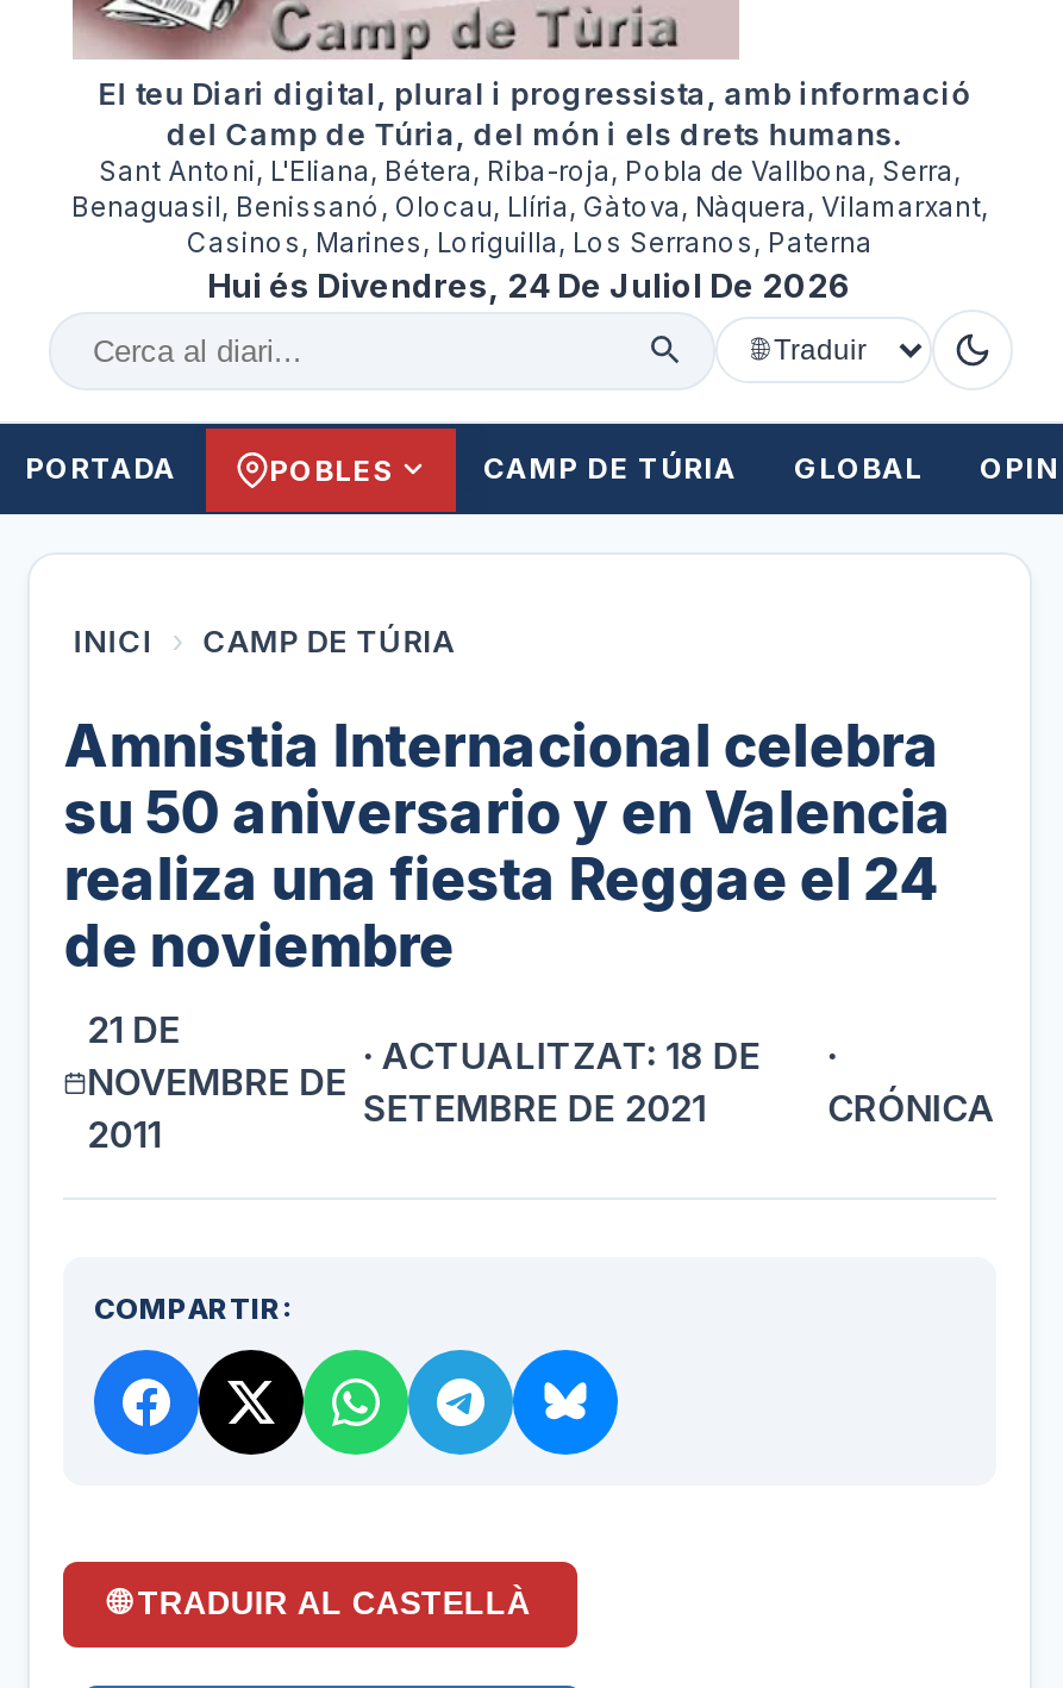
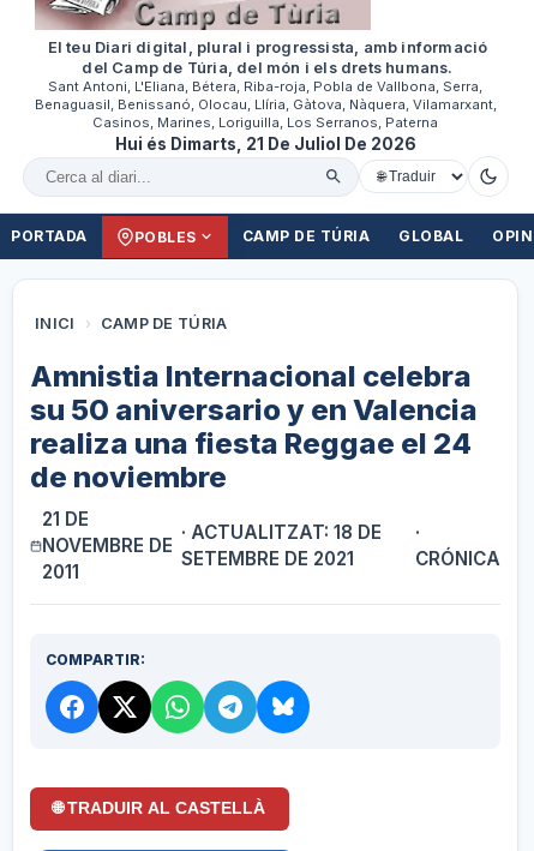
[207,268,852,306] Hui és Divendres, 24 De Juliol De 2026 -> [115,135,416,154] Hui és Dimarts, 21 De Juliol De 2026

